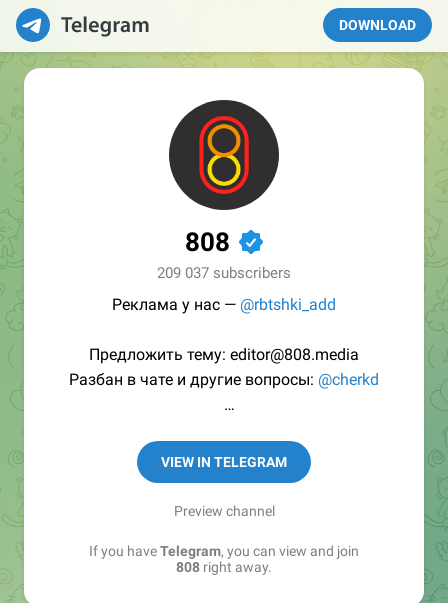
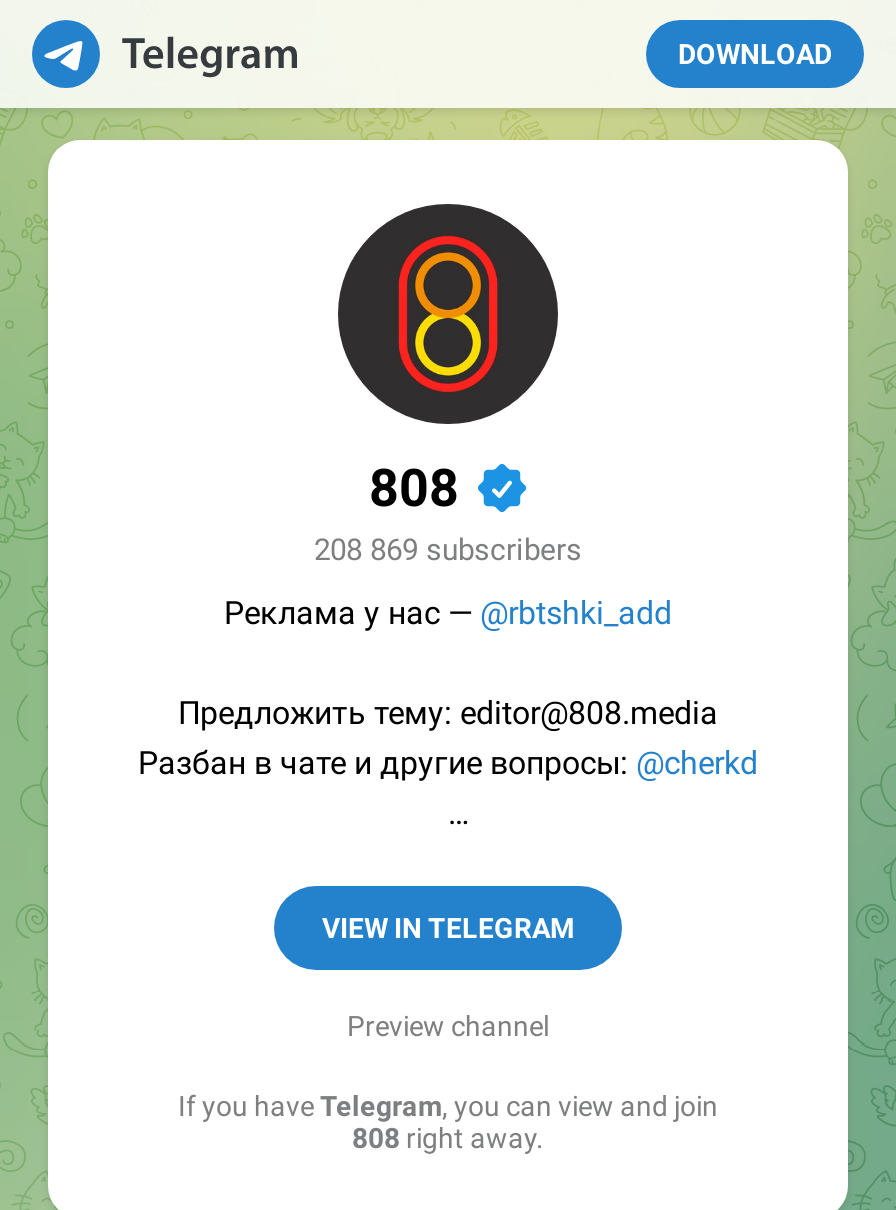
[157,264,291,282] 209 037 subscribers -> [314,532,582,568] 208 869 subscribers

